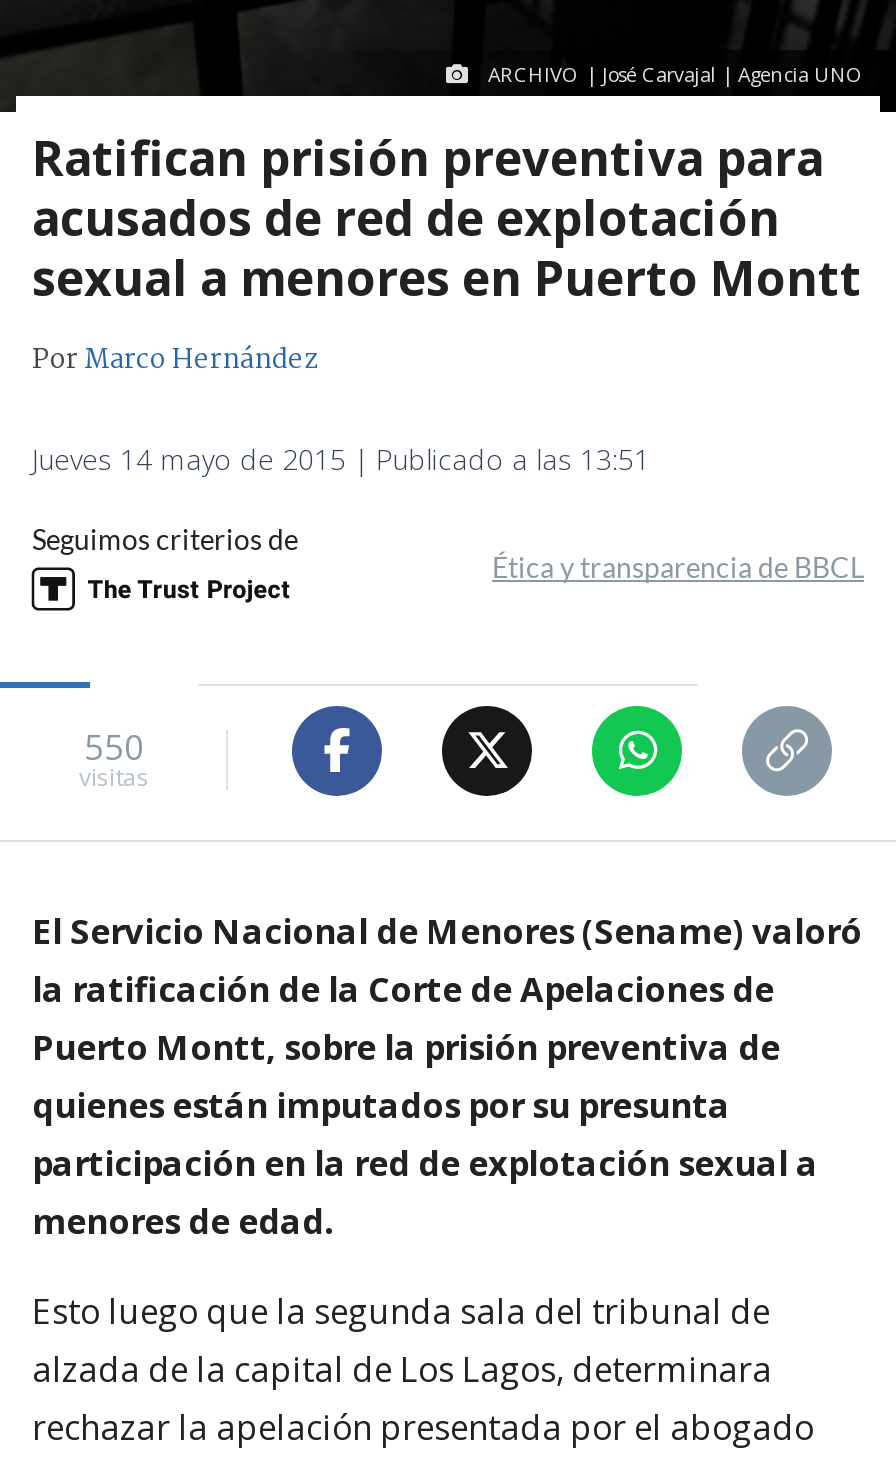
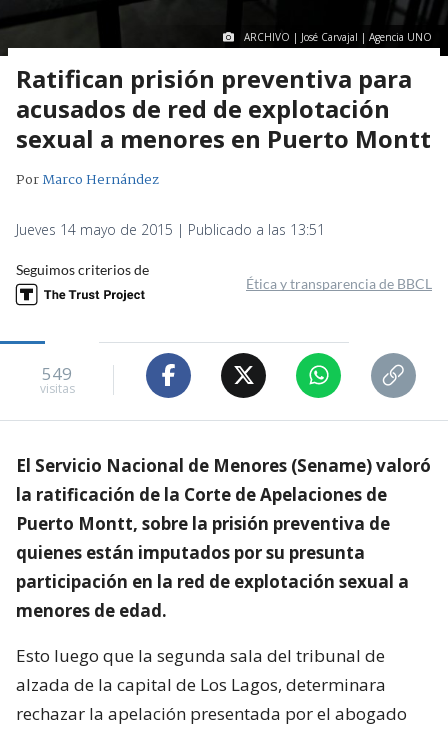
[84,725,144,771] 550 -> [42,362,72,385] 549

